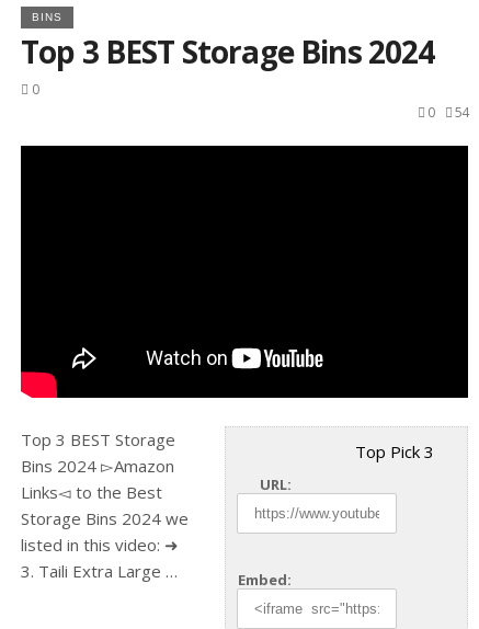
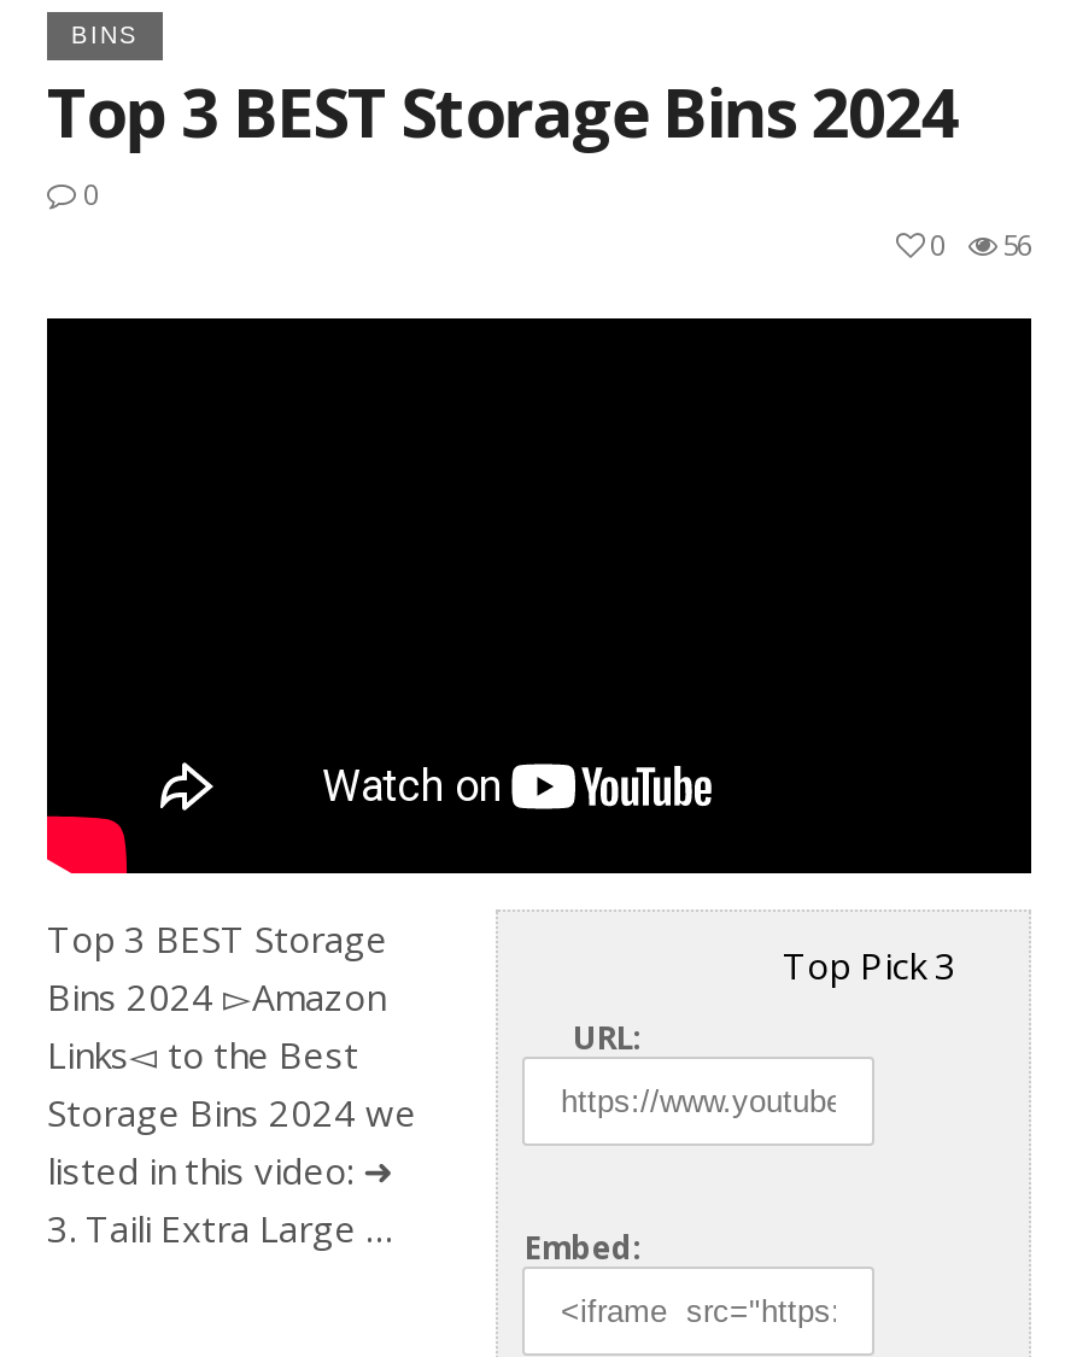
[427,103,468,122] 0 54 -> [930,224,1031,265] 0 56

